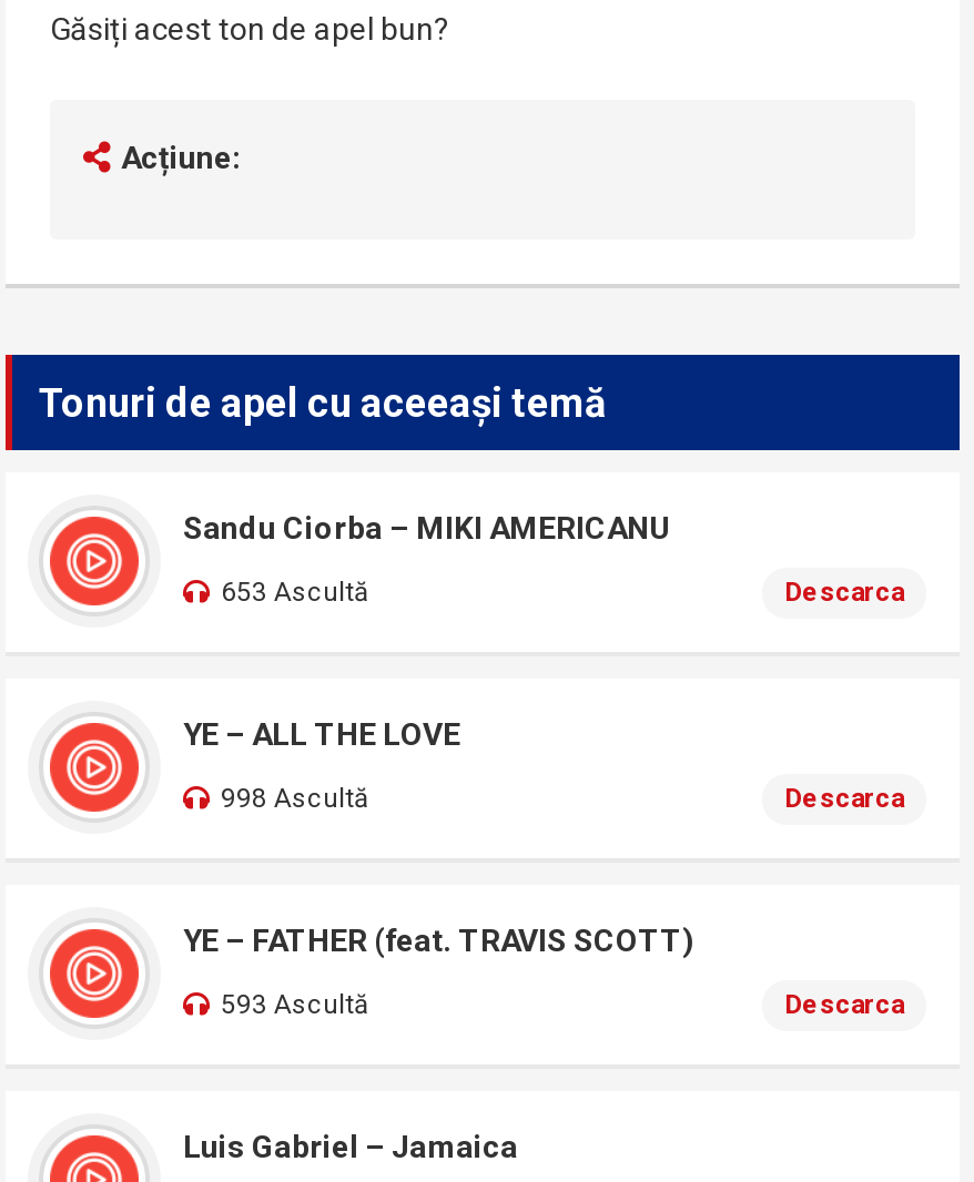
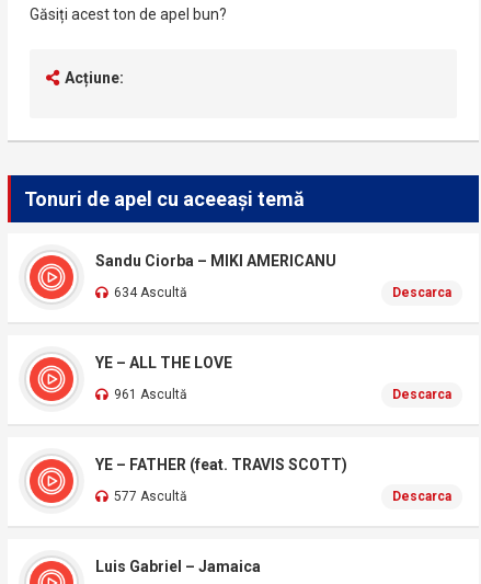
[221,577,369,608] 653 Ascultă -> [114,285,187,300] 634 Ascultă
[221,783,369,814] 998 Ascultă -> [114,387,187,402] 961 Ascultă
[221,989,369,1020] 593 Ascultă -> [114,489,187,504] 577 Ascultă

